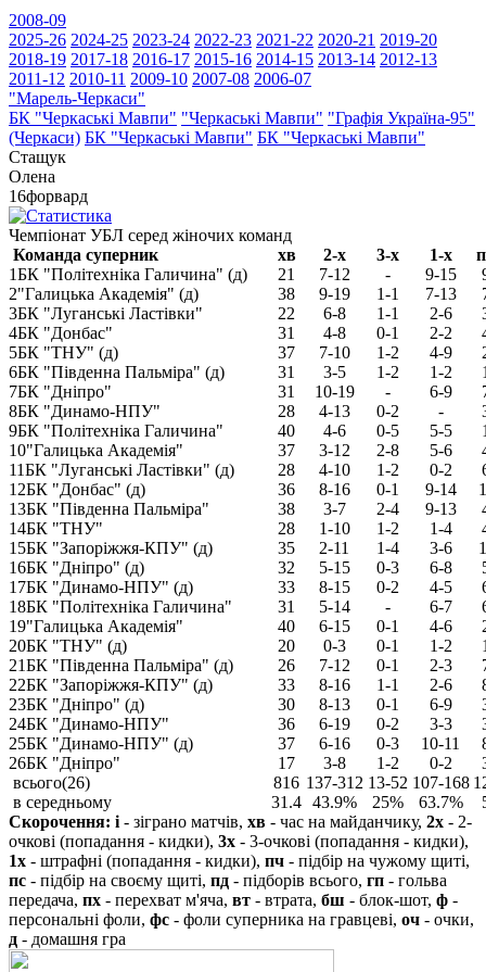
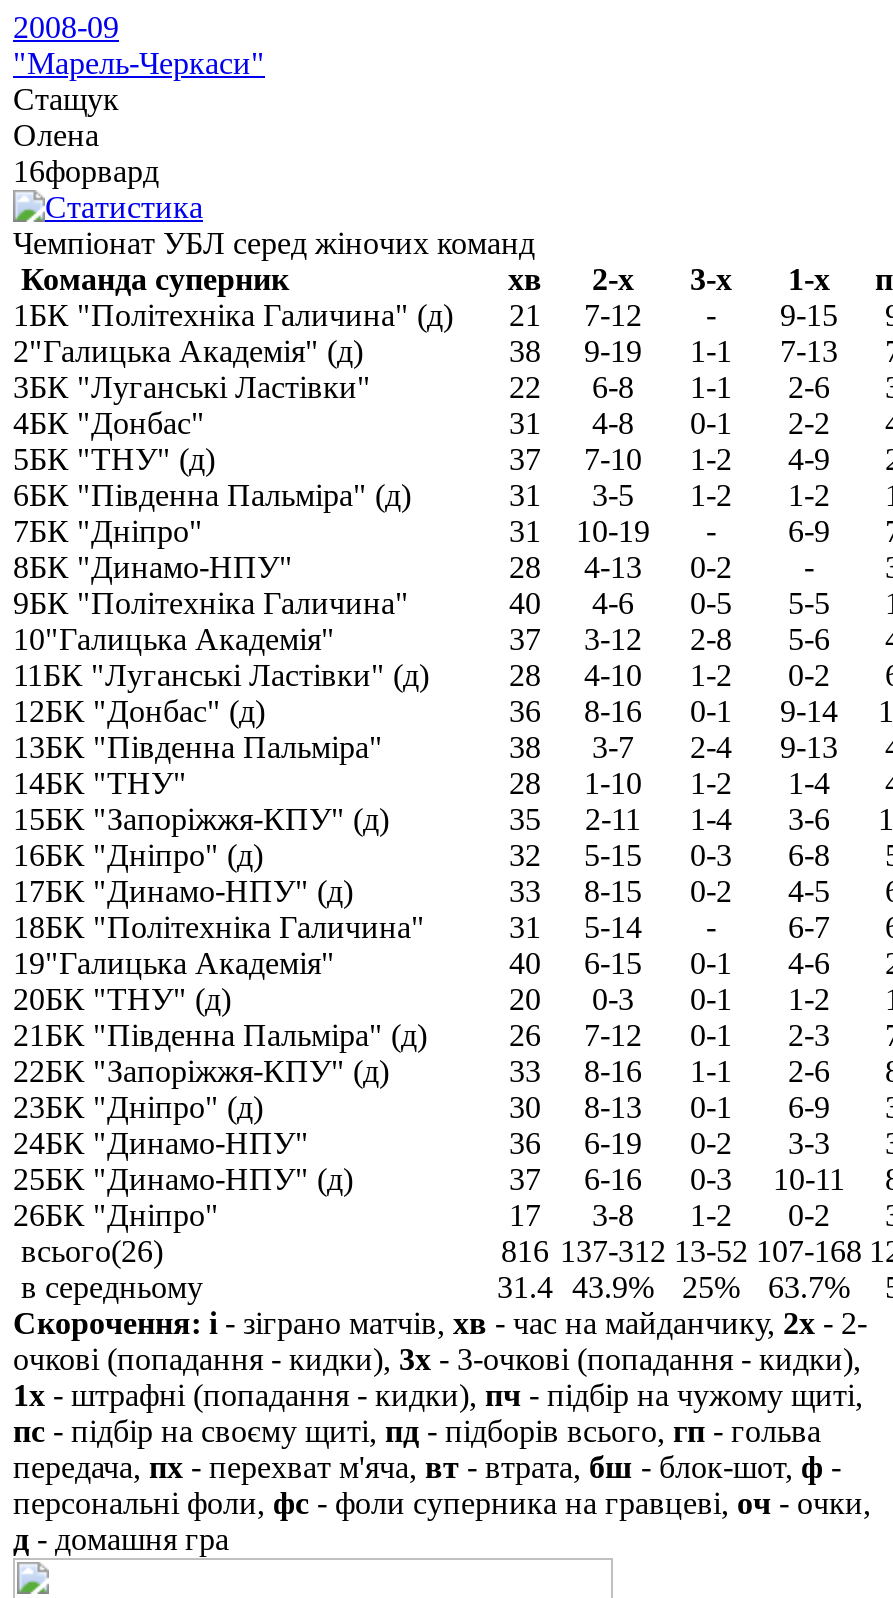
[9,30,437,88] 2025-26 2024-25 2023-24 2022-23 2021-22 2020-21 2019-20 | 2018-19 2017-18 2016-17 2015-16 2014-15 2013-14 2012-13 | 2011-12 2010-11 2009-10 2007-08 2006-07 -> none
[9,108,475,146] БК "Черкаські Мавпи" "Черкаські Мавпи" "Графія Україна-95" | (Черкаси) БК "Черкаські Мавпи" БК "Черкаські Мавпи" -> none

